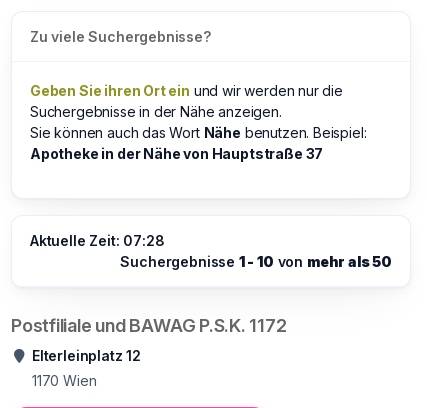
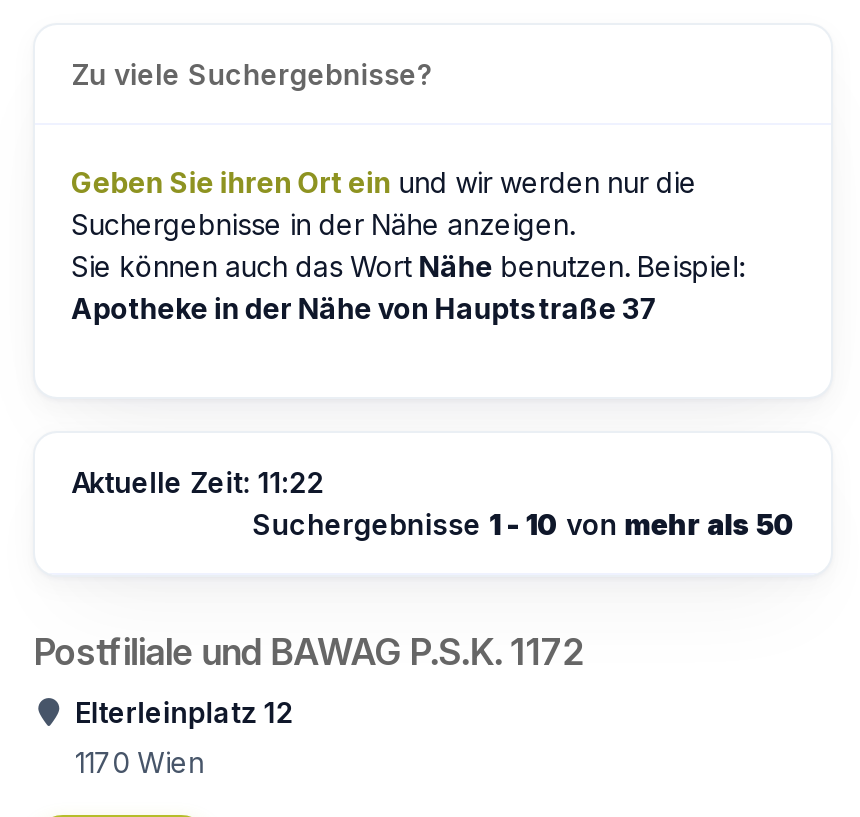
[30,232,164,249] Aktuelle Zeit: 07:28 -> [71,465,324,499] Aktuelle Zeit: 11:22

